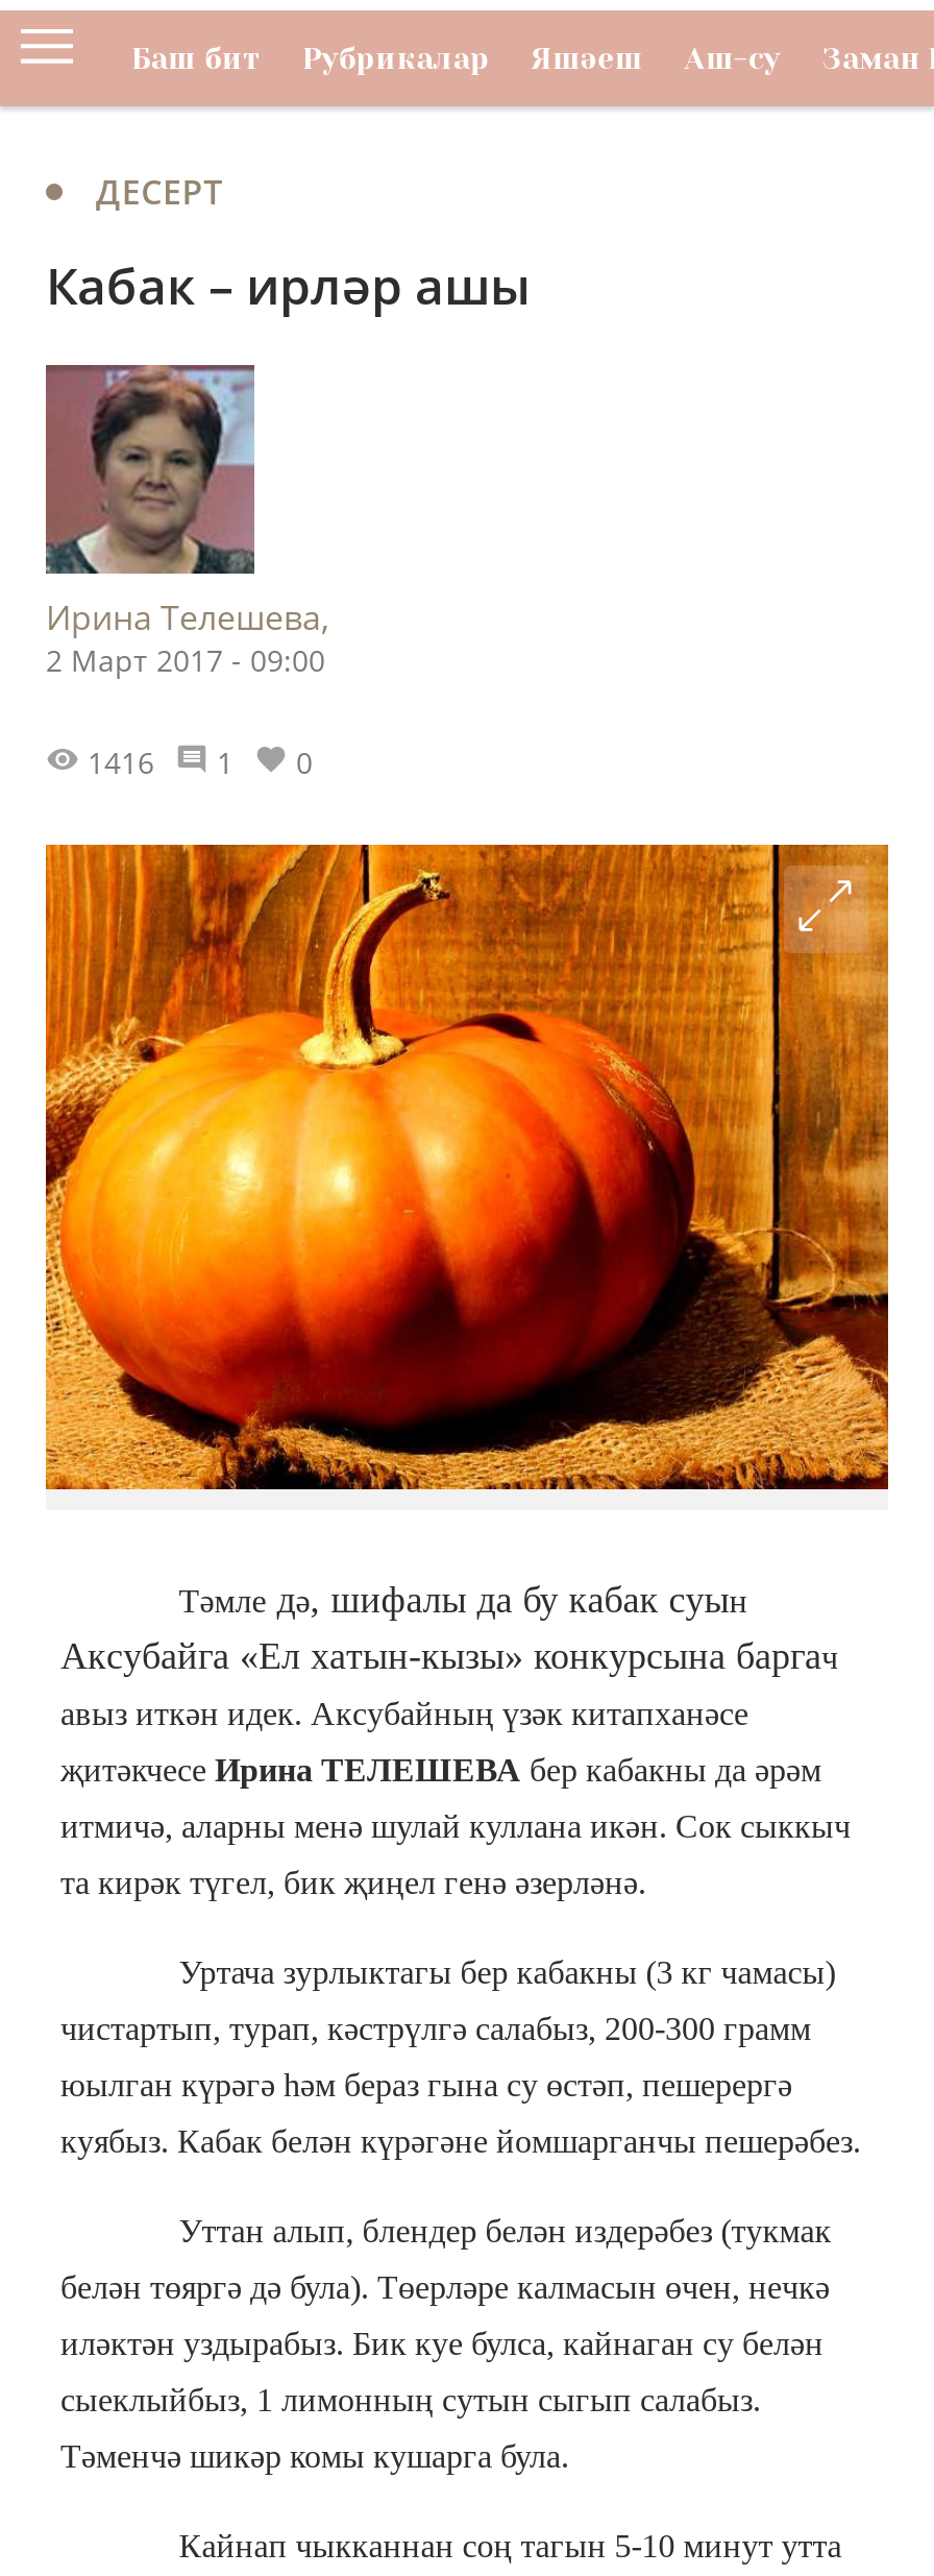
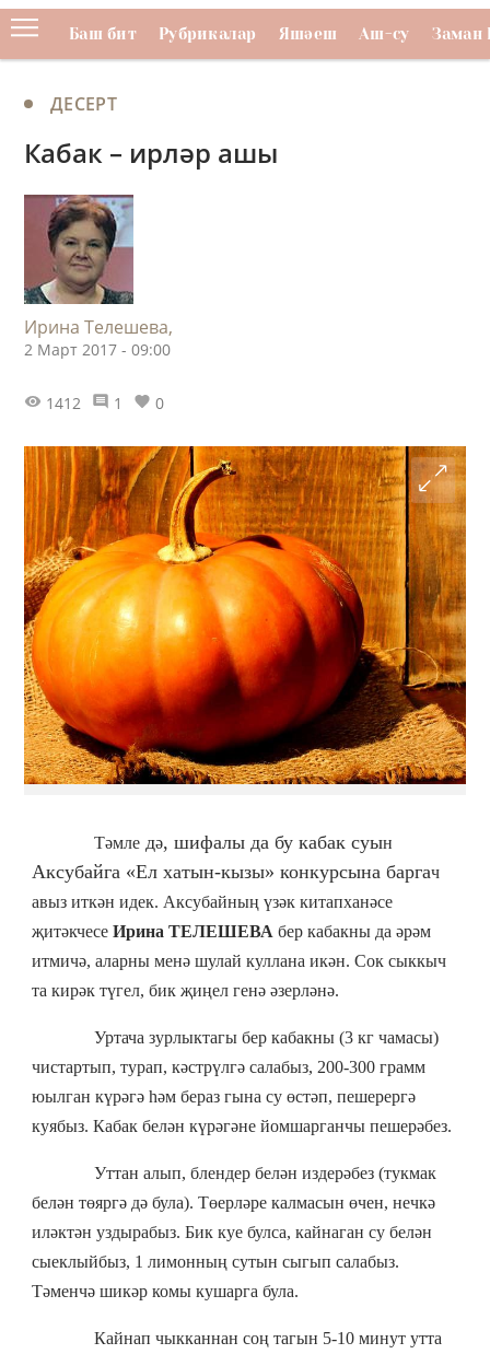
[88,742,313,781] 1416 1 0 -> [46,392,164,413] 1412 1 0

